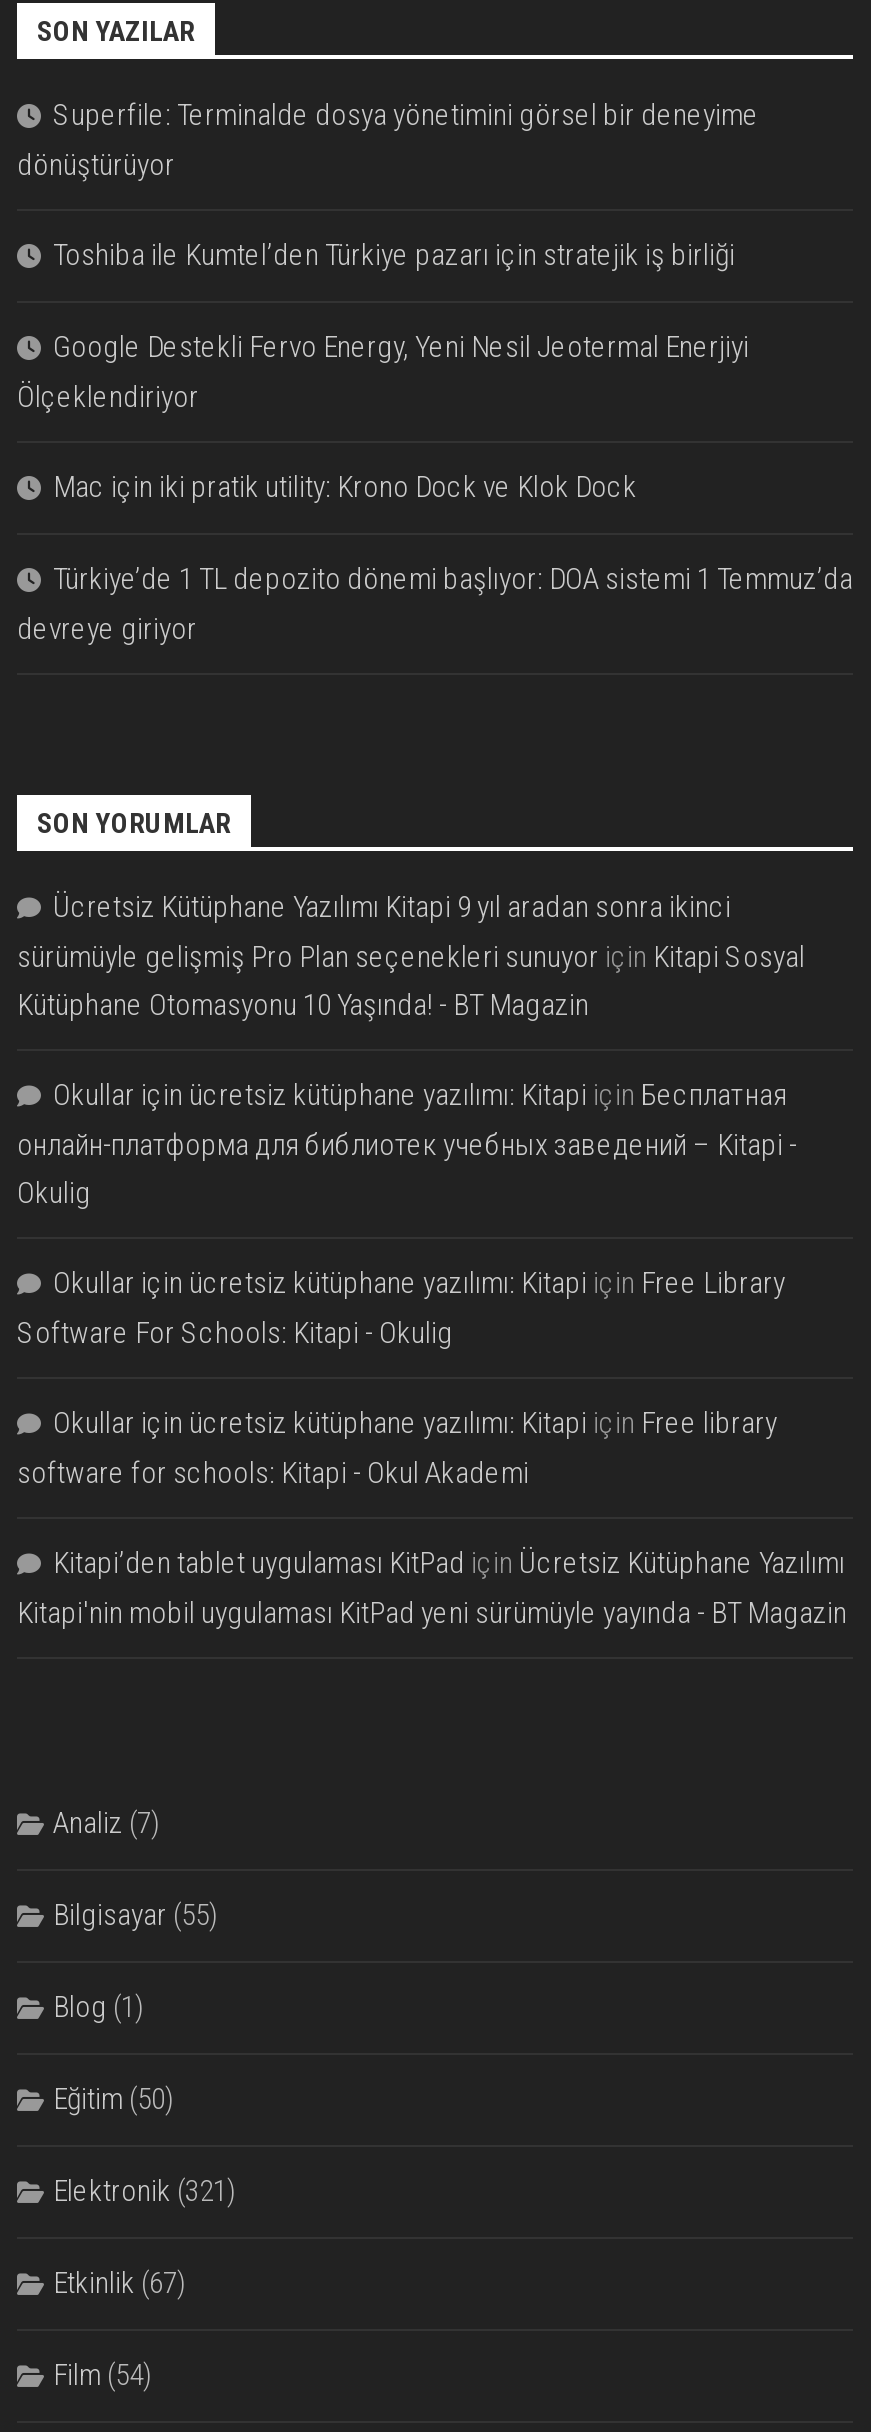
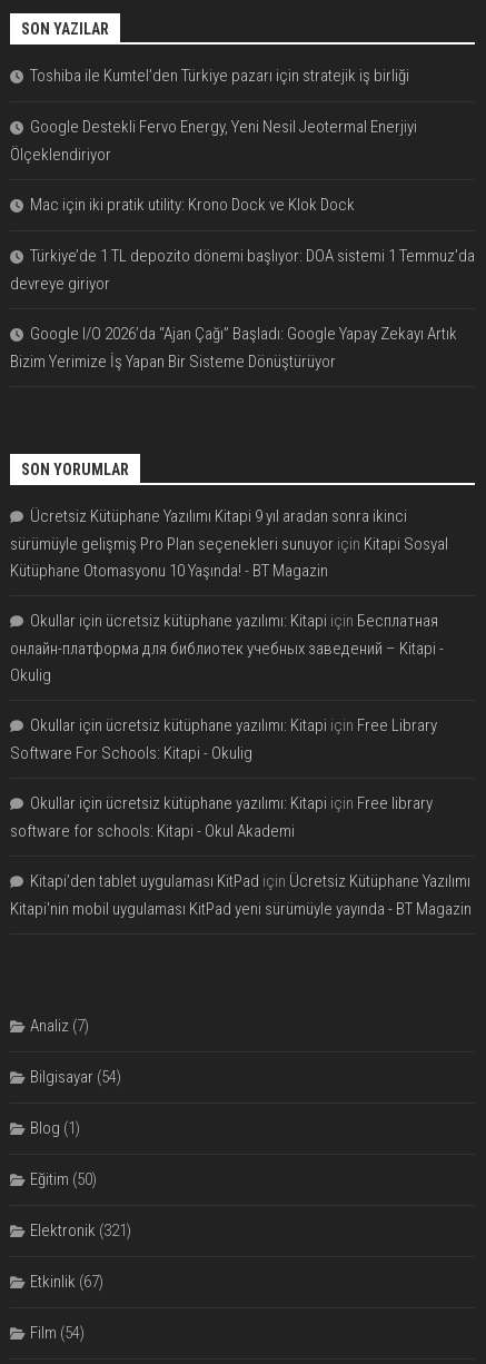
[17,97,759,183] Superfile: Terminalde dosya yönetimini görsel bir deneyime | dönüştürüyor -> none
moved [17,237,853,647] -> [10,66,475,294]: Toshiba ile Kumtel’den Türkiye pazarı için stratejik iş birliği | Google Destekli Fervo Energy, Yeni Nesil Jeotermal Enerjiyi | Ölçeklendiriyor | Mac için iki pratik utility: Krono Dock ve Klok Dock | Türkiye’de 1 TL depozito dönemi başlıyor: DOA sistemi 1 Temmuz’da | devreye giriyor
none -> [10,324,457,372] Google I/O 2026’da “Ajan Çağı” Başladı: Google Yapay Zekayı Artık | Bizim Yerimize İş Yapan Bir Sisteme Dönüştürüyor
[53,1897,217,1933] Bilgisayar (55) -> [30,1067,121,1087] Bilgisayar (54)

